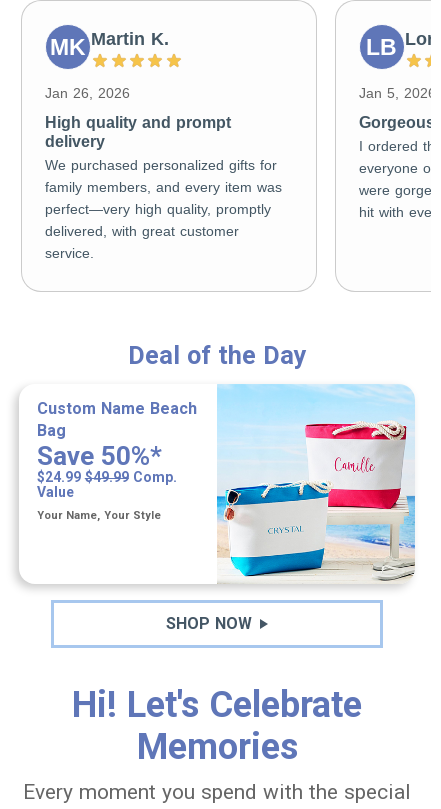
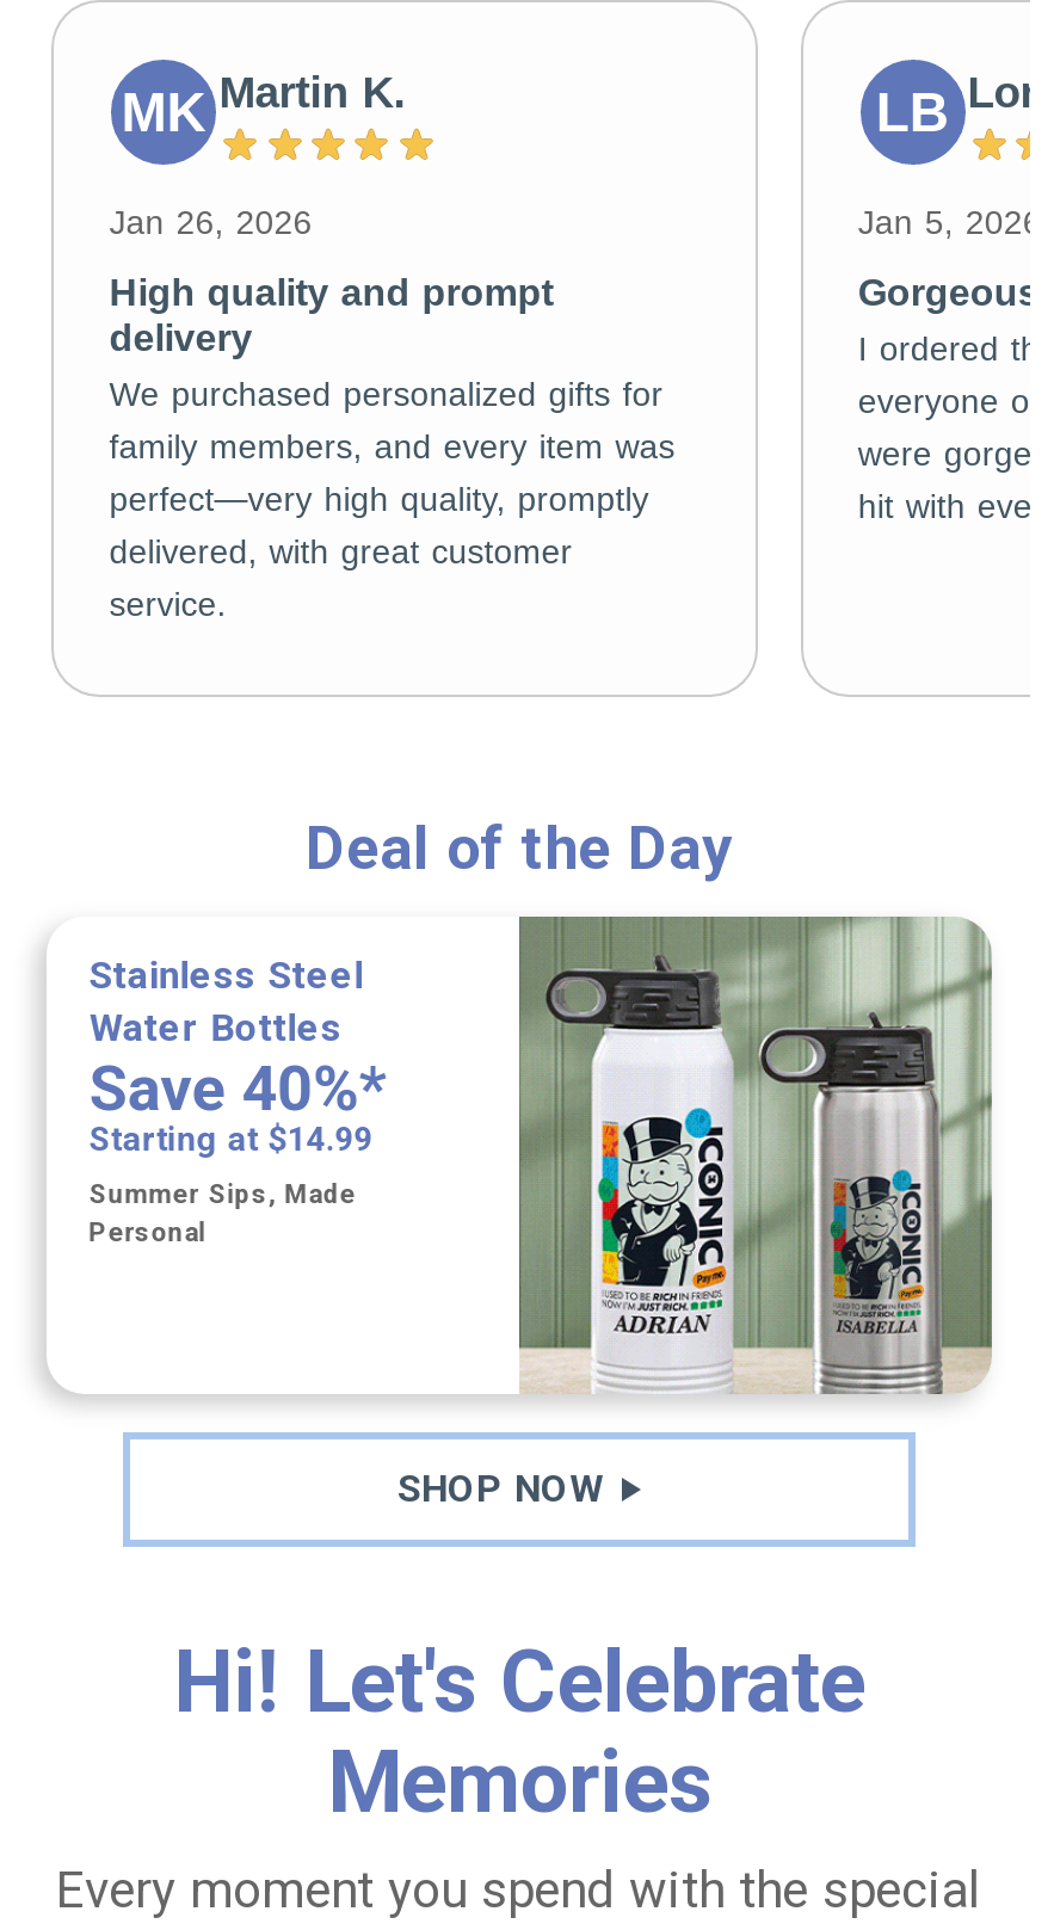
[216,384,416,584] [image] -> [517,914,994,1396] [image]
[37,399,197,500] Custom Name Beach | Bag | Save 50%* | $24.99 $49.99 Comp. | Value -> [89,952,387,1157] Stainless Steel | Water Bottles | Save 40%* | Starting at $14.99
[37,509,161,522] Your Name, Your Style -> [89,1179,356,1248] Summer Sips, Made | Personal

